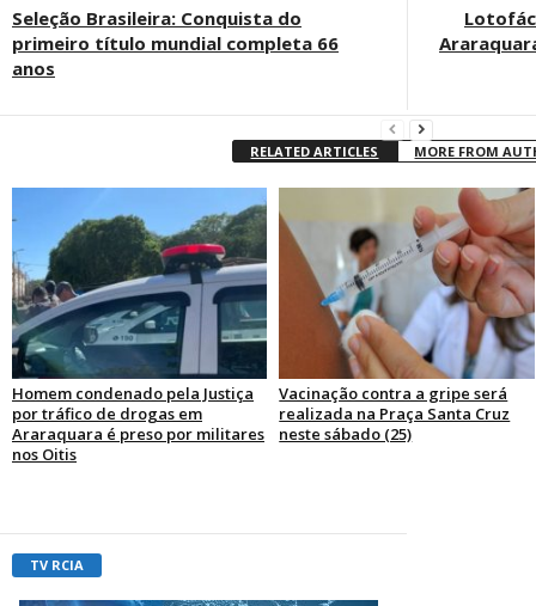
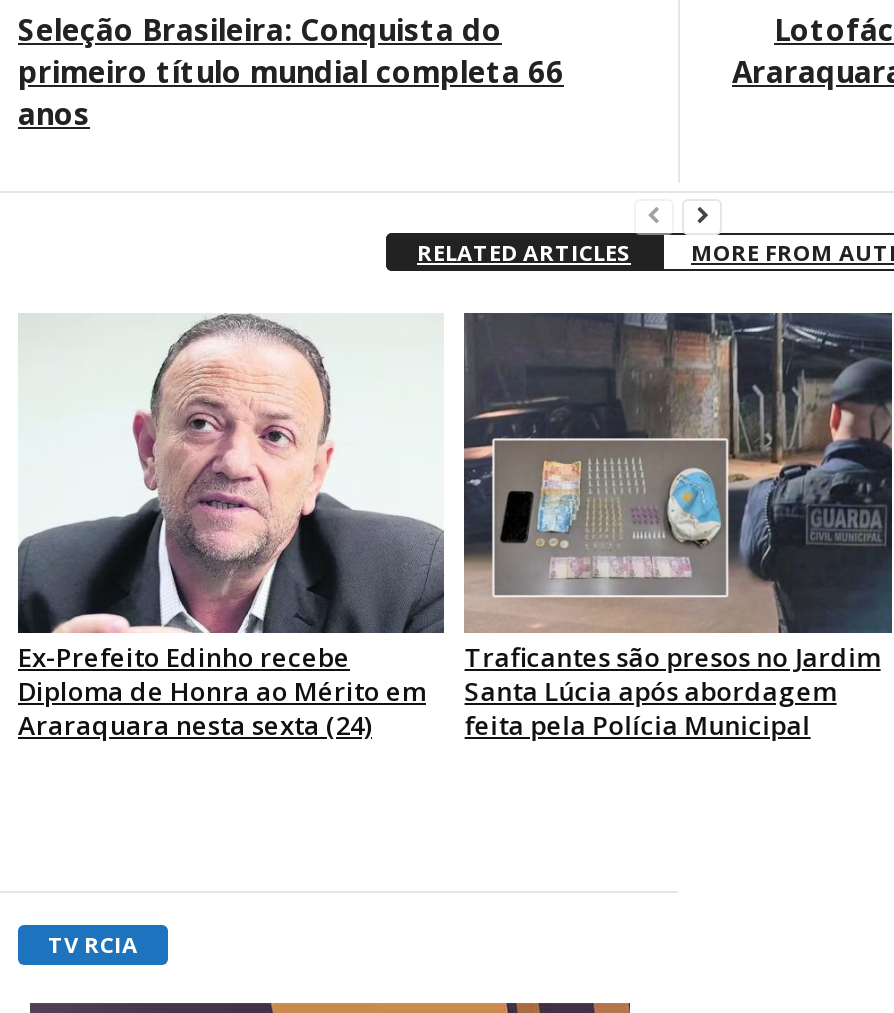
[11,188,268,464] [image] | Homem condenado pela Justiça | por tráfico de drogas em | Araraquara é preso por militares | nos Oitis -> [18,313,444,742] [image] | Ex-Prefeito Edinho recebe | Diploma de Honra ao Mérito em | Araraquara nesta sexta (24)
[279,186,532,444] [image] | Vacinação contra a gripe será | realizada na Praça Santa Cruz | neste sábado (25) -> [462,311,888,742] [image] | Traficantes são presos no Jardim | Santa Lúcia após abordagem | feita pela Polícia Municipal

